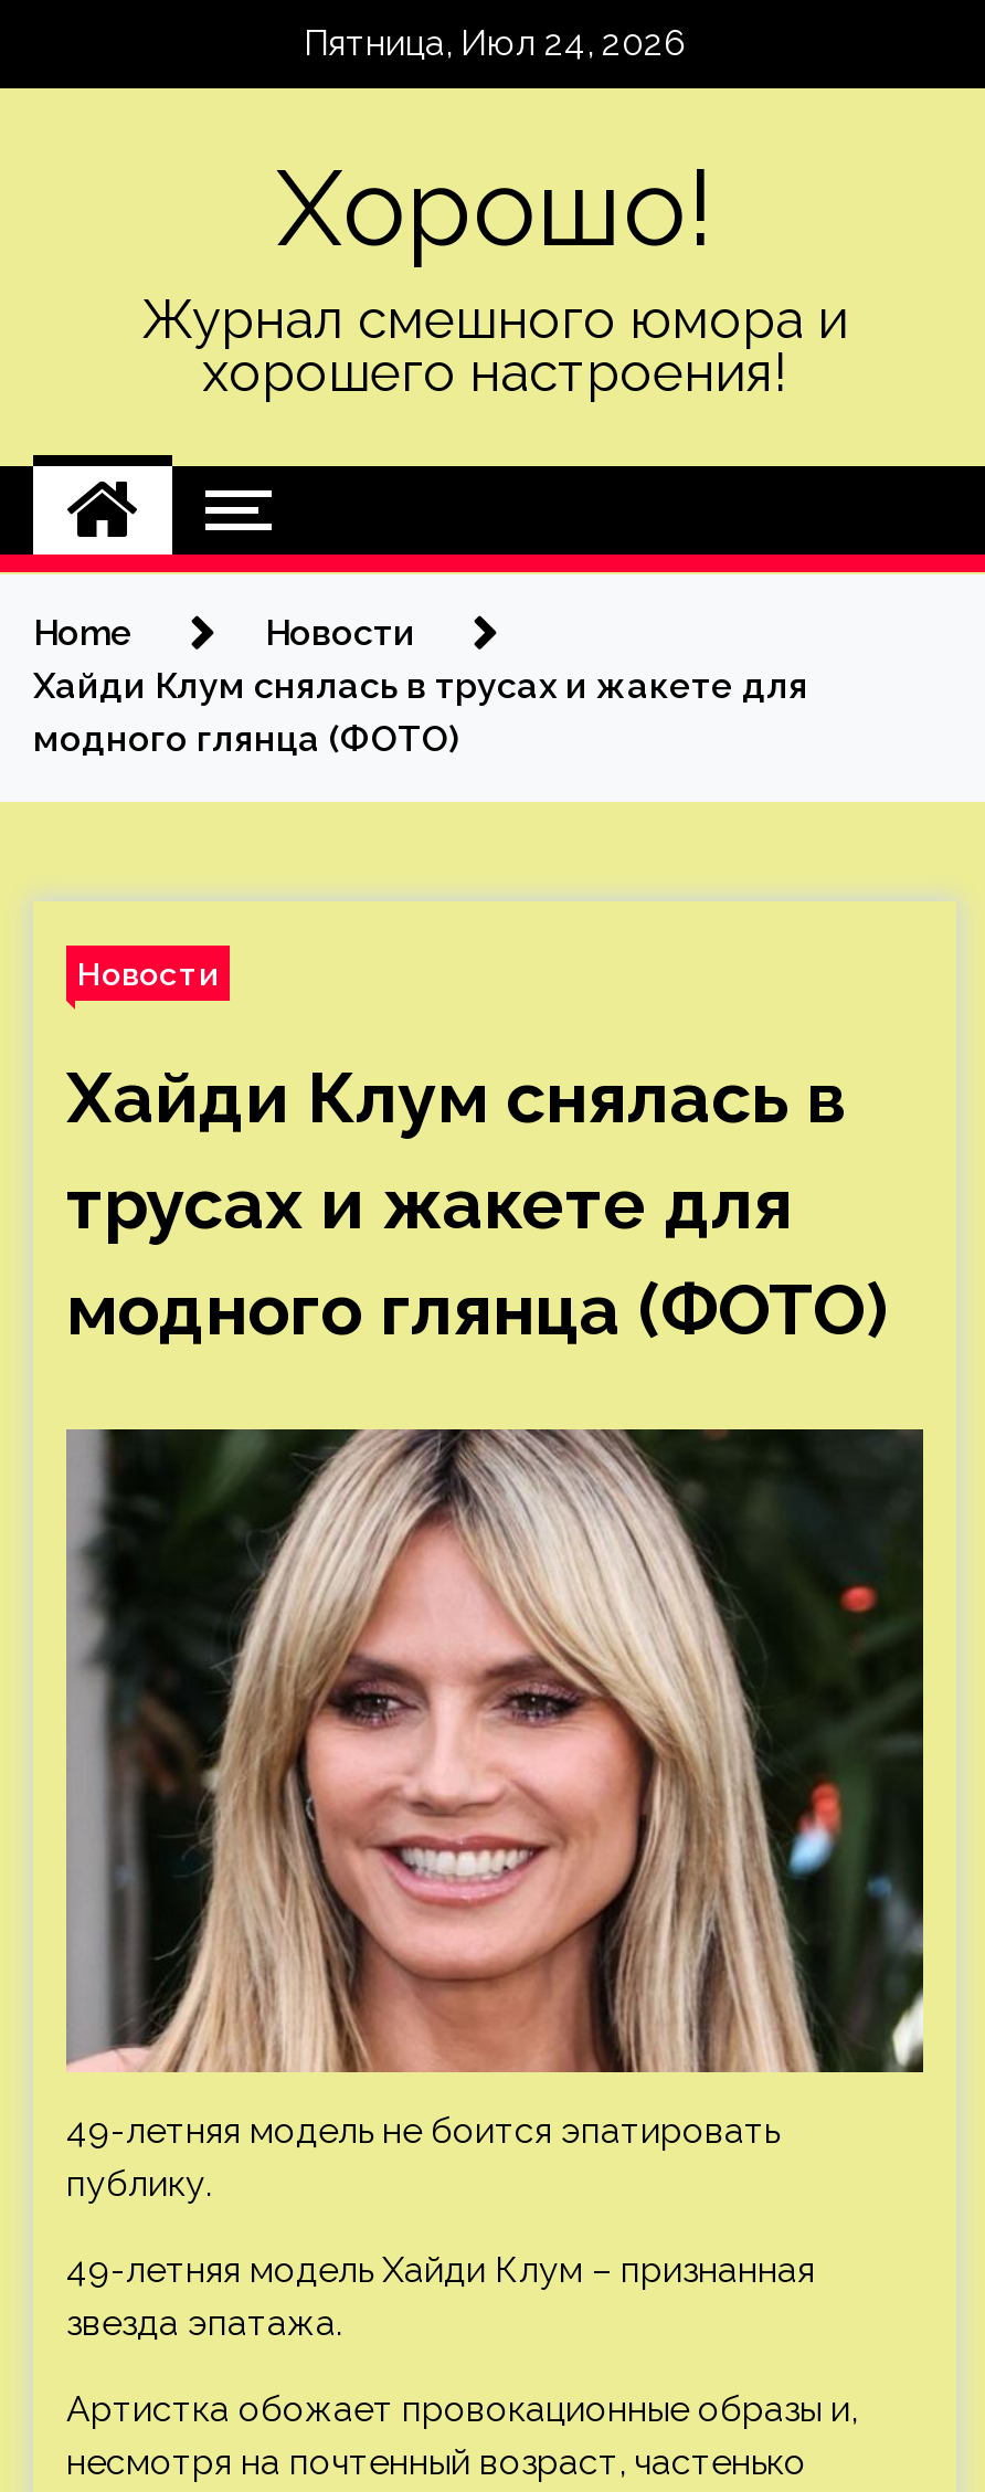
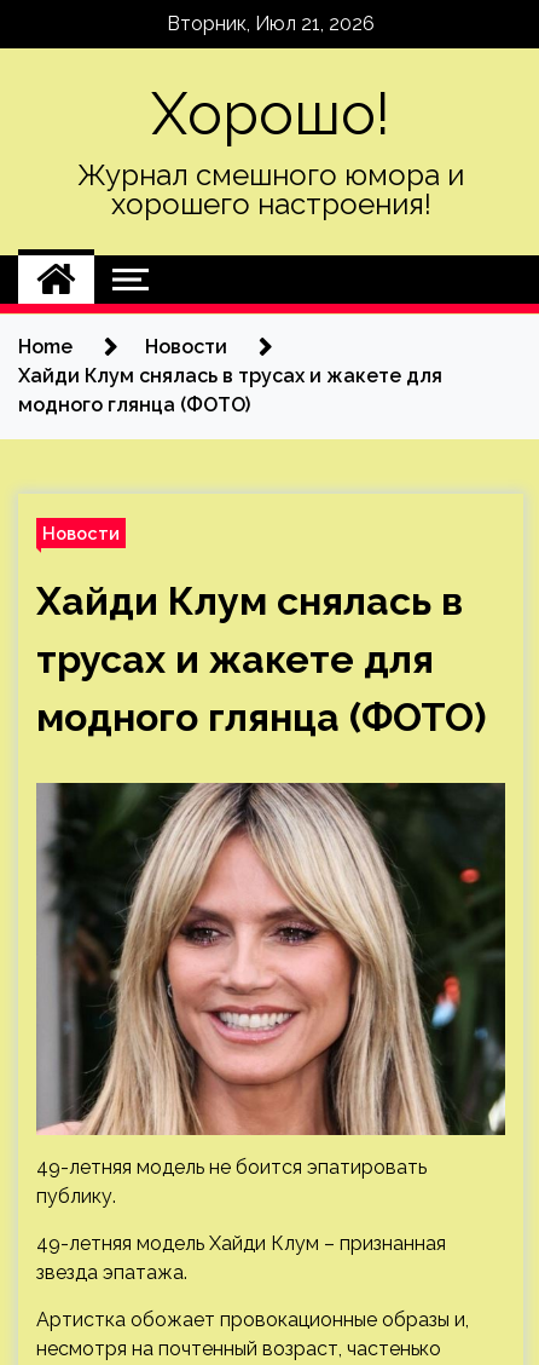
[304,22,686,64] Пятница, Июл 24, 2026 -> [167,12,375,35] Вторник, Июл 21, 2026

